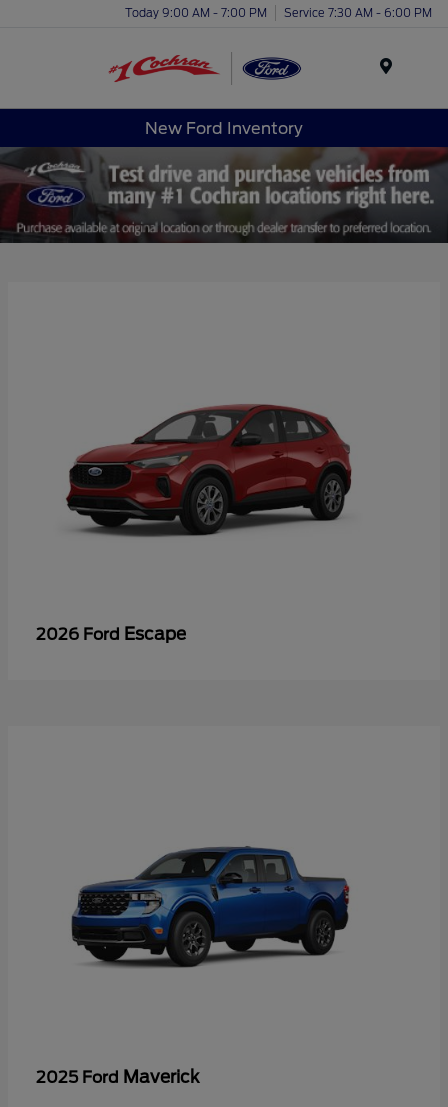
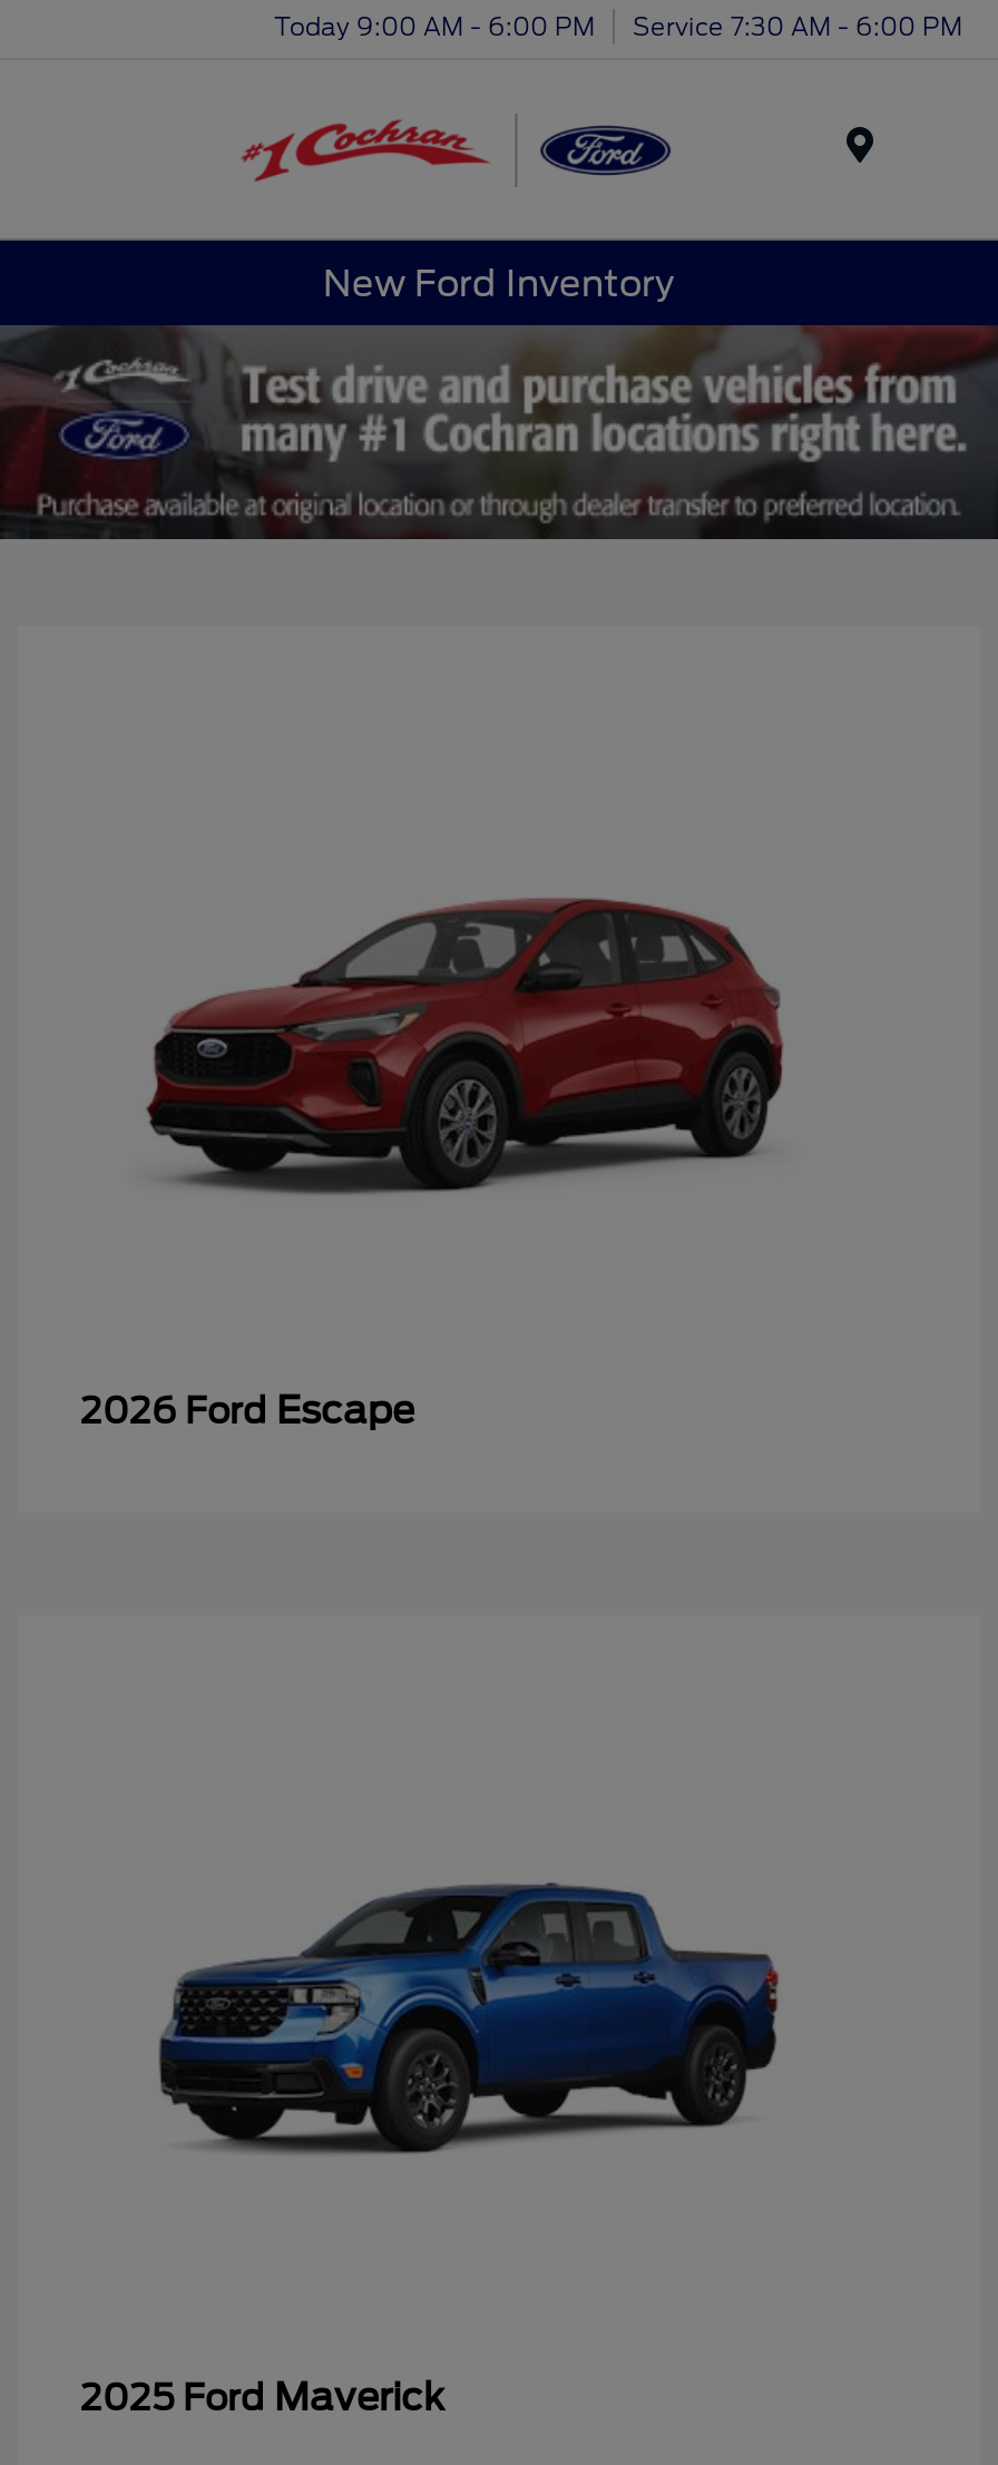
[125,5,432,19] Today 9:00 AM - 7:00 PM Service 7:30 AM - 6:00 PM -> [274,10,962,41] Today 9:00 AM - 6:00 PM Service 7:30 AM - 6:00 PM

